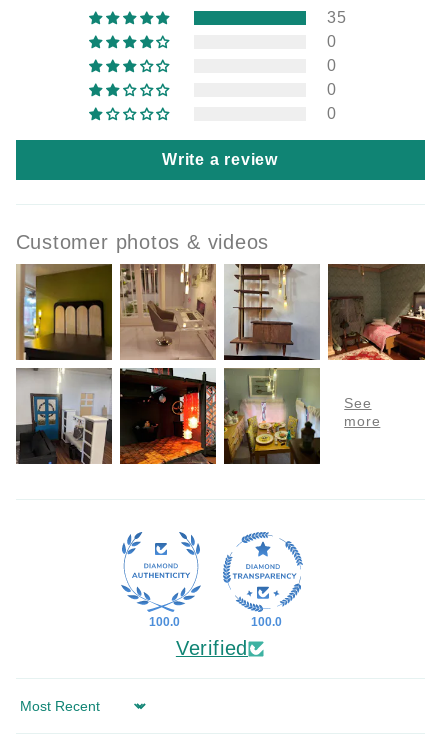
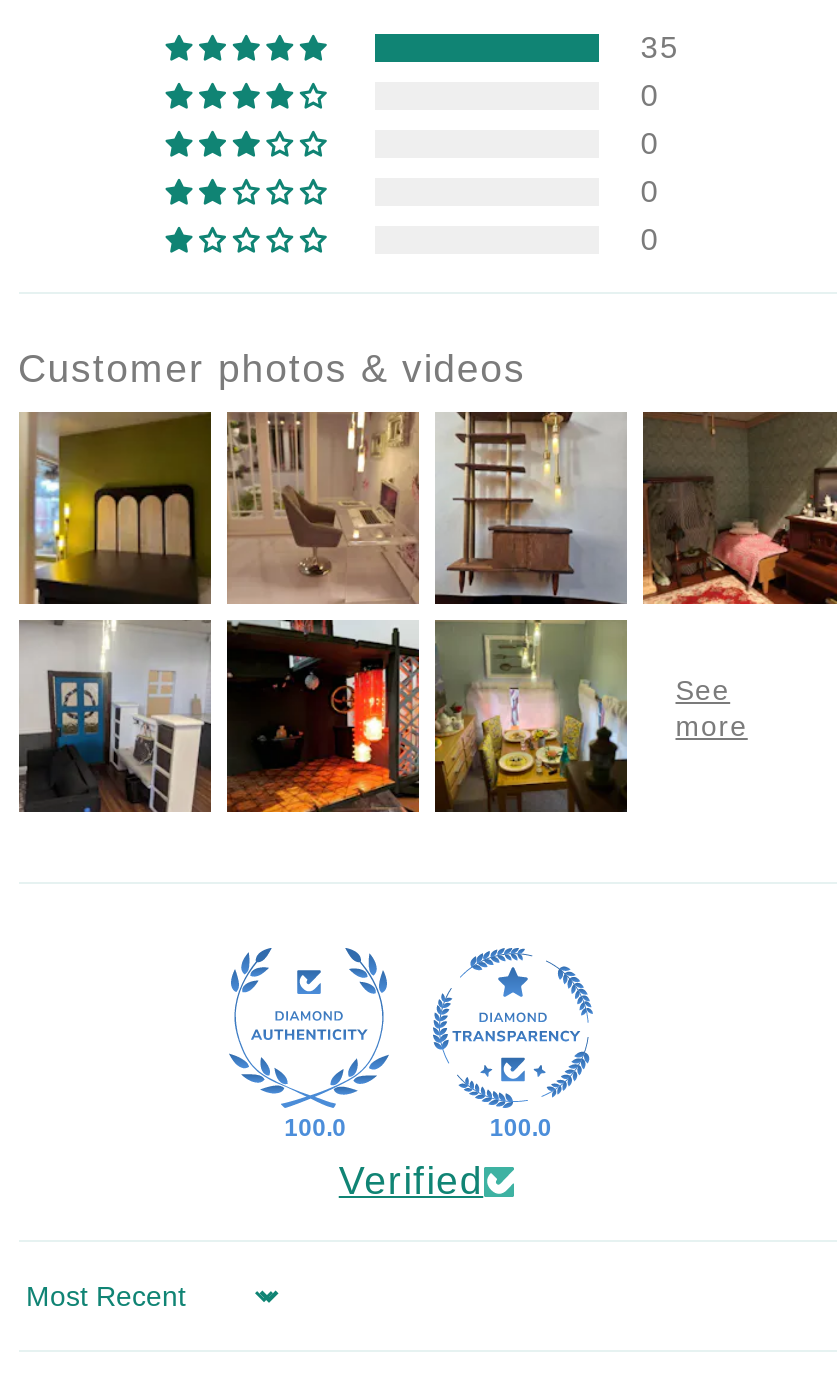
[162,151,278,168] Write a review -> none

